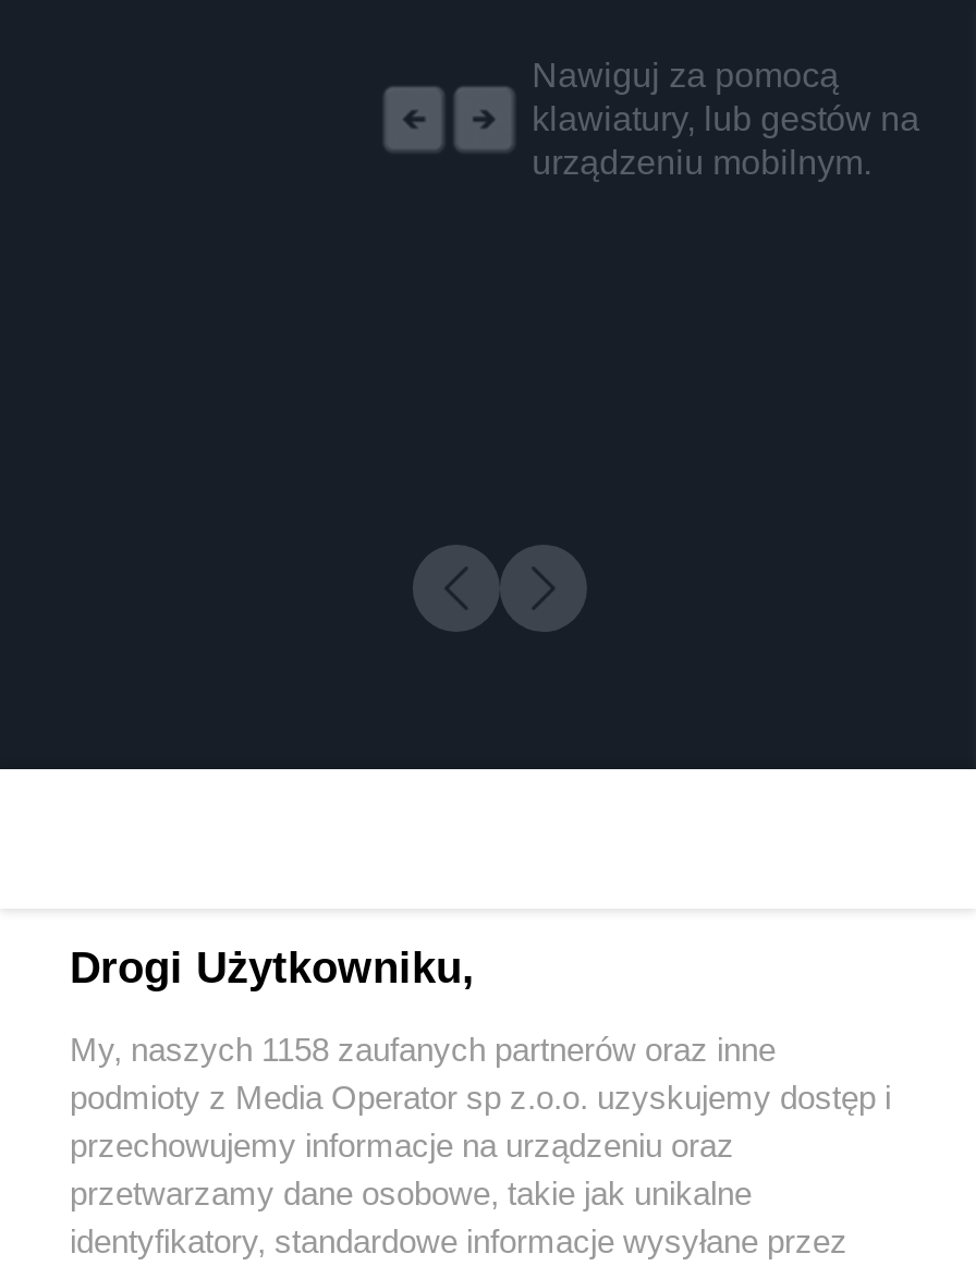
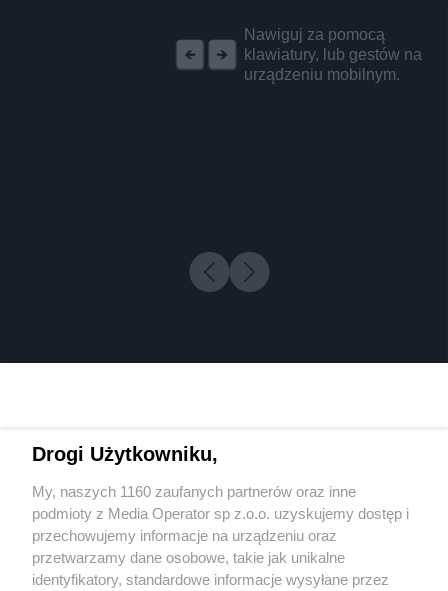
[70,1031,776,1068] My, naszych 1158 zaufanych partnerów oraz inne -> [32,483,356,500] My, naszych 1160 zaufanych partnerów oraz inne

